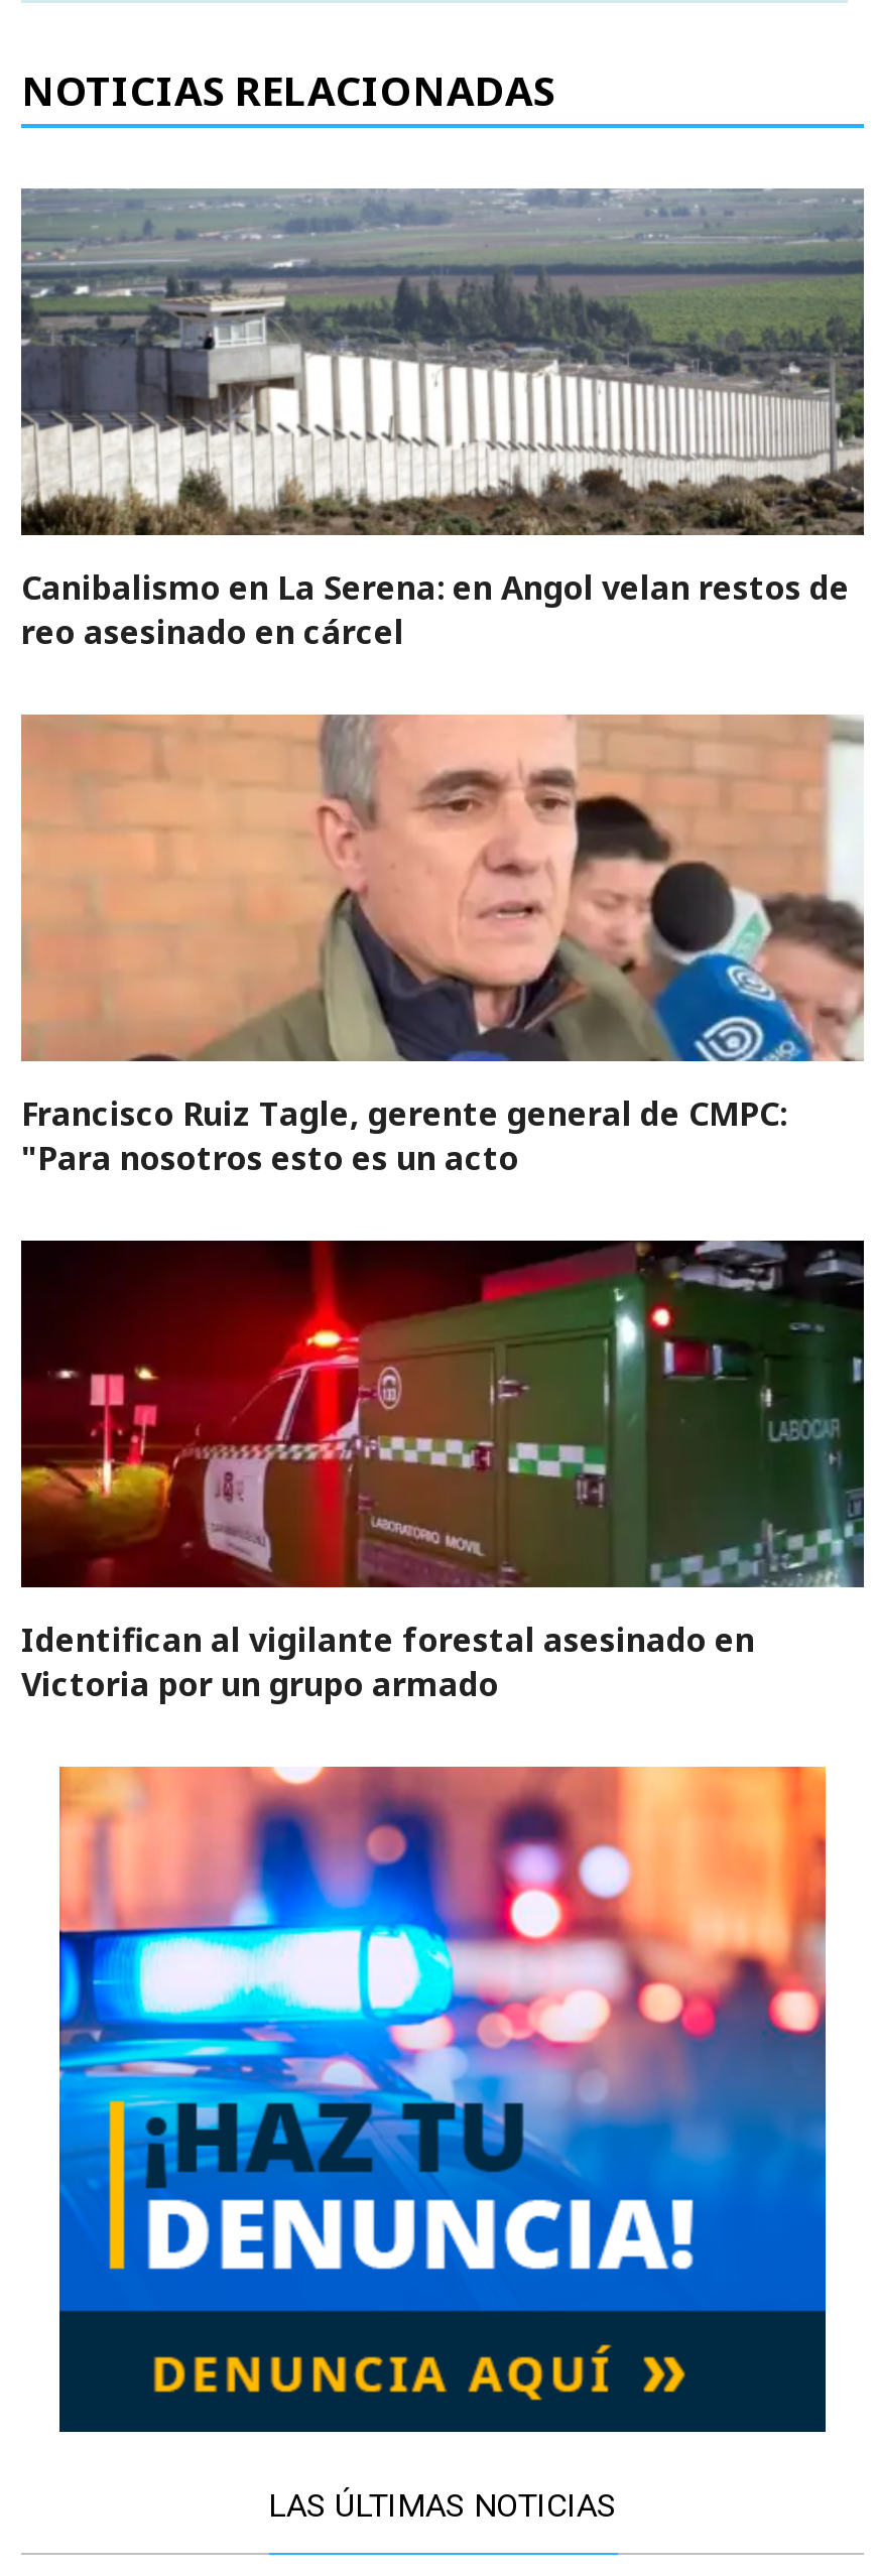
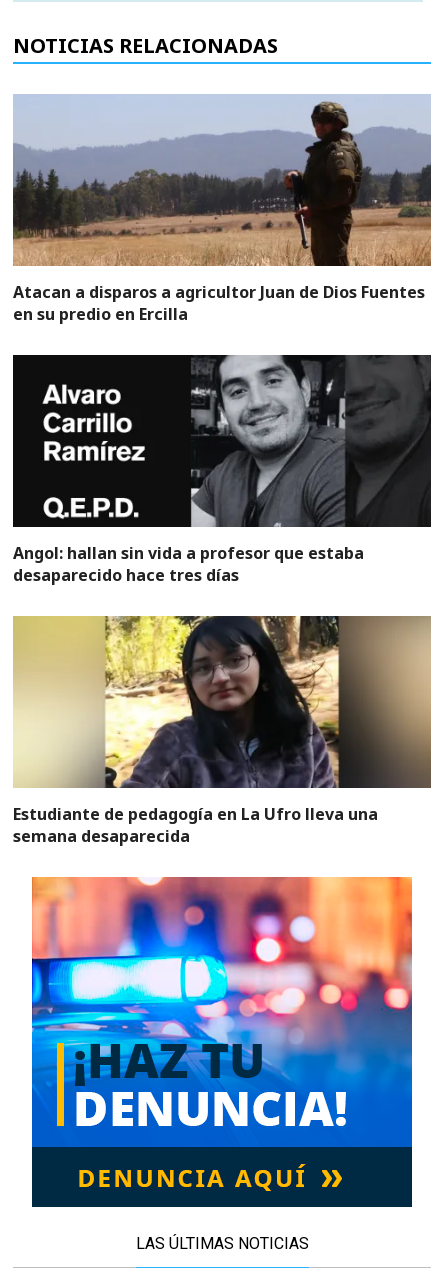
[19,188,866,655] [image] | Canibalismo en La Serena: en Angol velan restos de | reo asesinado en cárcel -> [12,95,432,325] [image] | Atacan a disparos a agricultor Juan de Dios Fuentes | en su predio en Ercilla
[21,713,866,1181] [image] | Francisco Ruiz Tagle, gerente general de CMPC: | "Para nosotros esto es un acto -> [12,354,432,586] [image] | Angol: hallan sin vida a profesor que estaba | desaparecido hace tres días
[19,1239,866,1707] [image] | Identifican al vigilante forestal asesinado en | Victoria por un grupo armado -> [13,615,432,847] [image] | Estudiante de pedagogía en La Ufro lleva una | semana desaparecida

